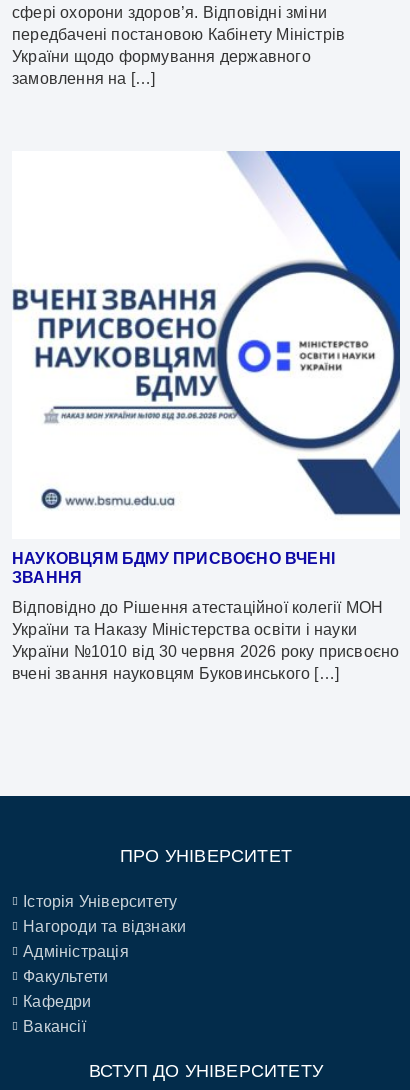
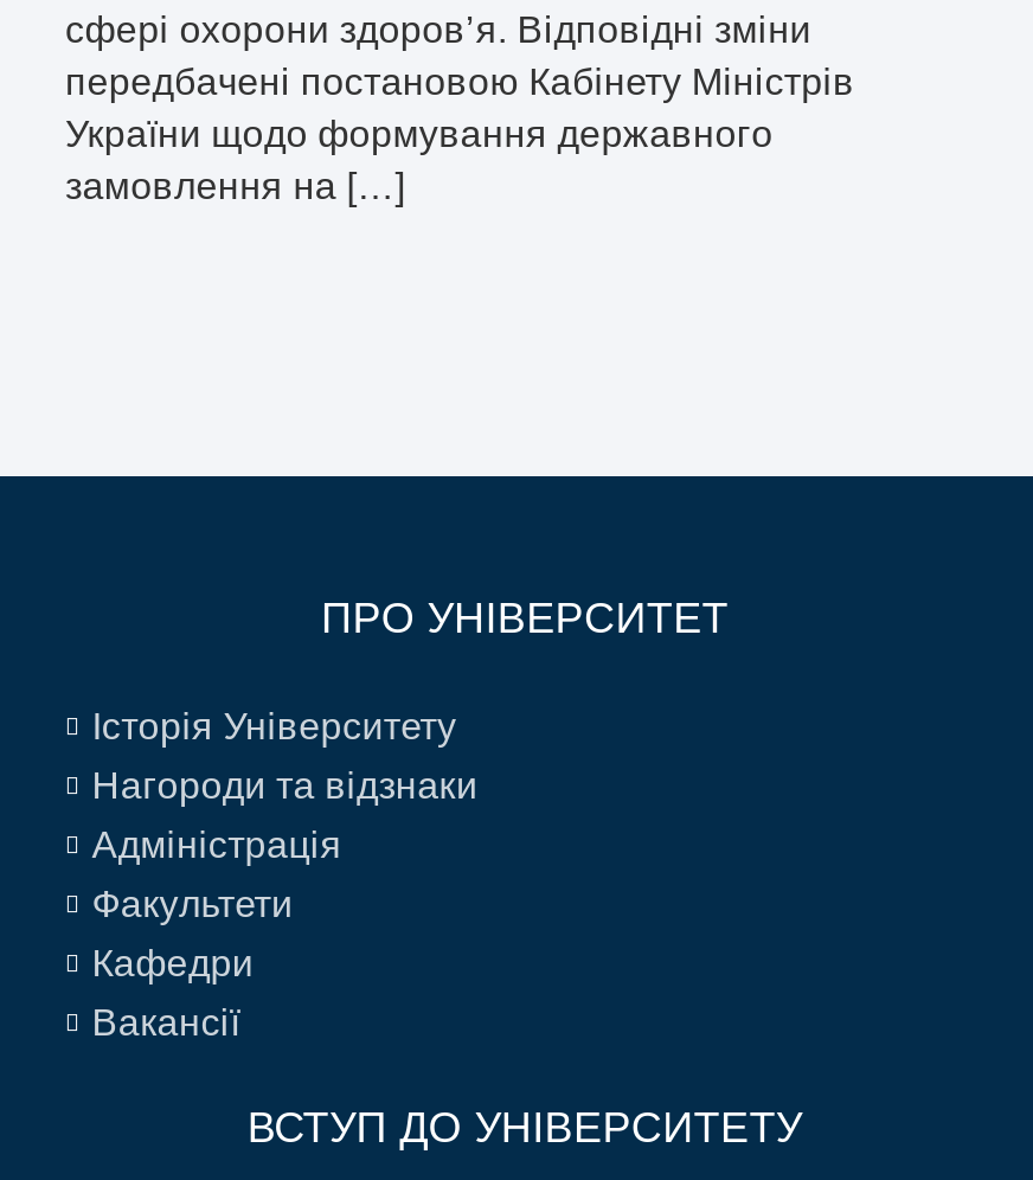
[12,150,401,682] [image] | НАУКОВЦЯМ БДМУ ПРИСВОЄНО ВЧЕНІ | ЗВАННЯ | Відповідно до Рішення атестаційної колегії МОН | України та Наказу Міністерства освіти і науки | України №1010 від 30 червня 2026 року присвоєно | вчені звання науковцям Буковинського […] -> none

